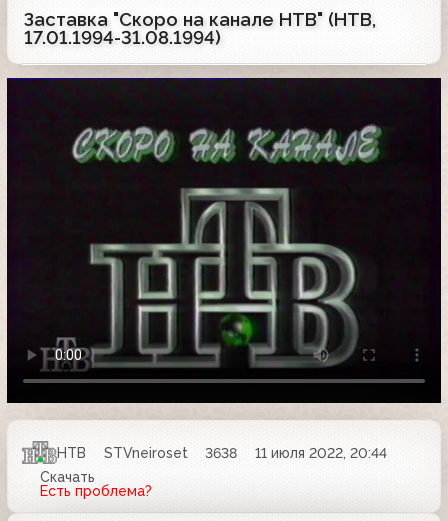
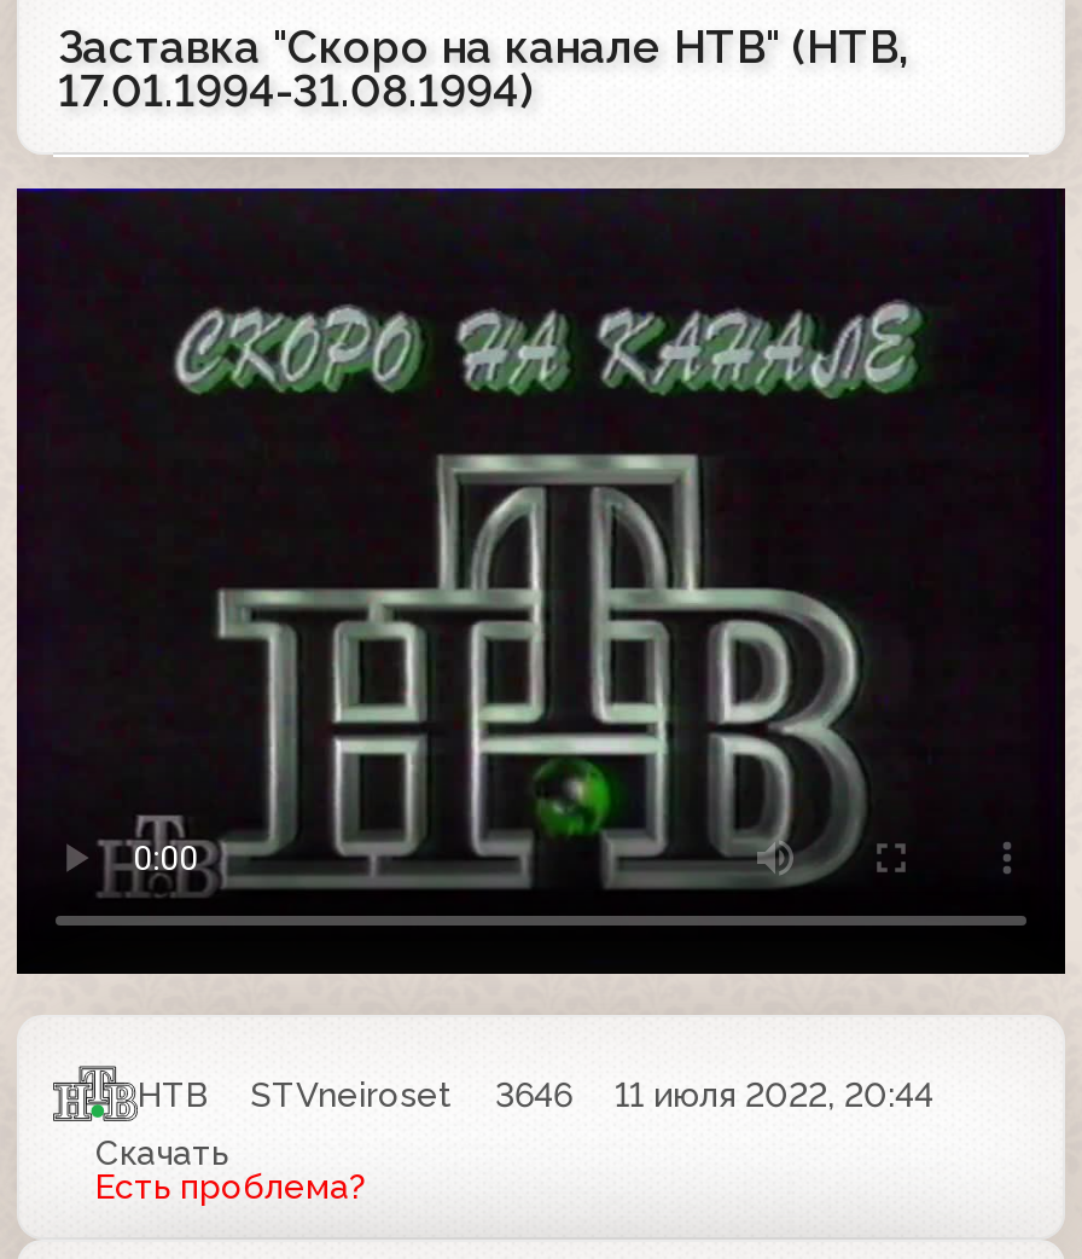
[57,444,386,460] НТВ STVneiroset 3638 11 июля 2022, 20:44 -> [138,1074,933,1113] НТВ STVneiroset 3646 11 июля 2022, 20:44

